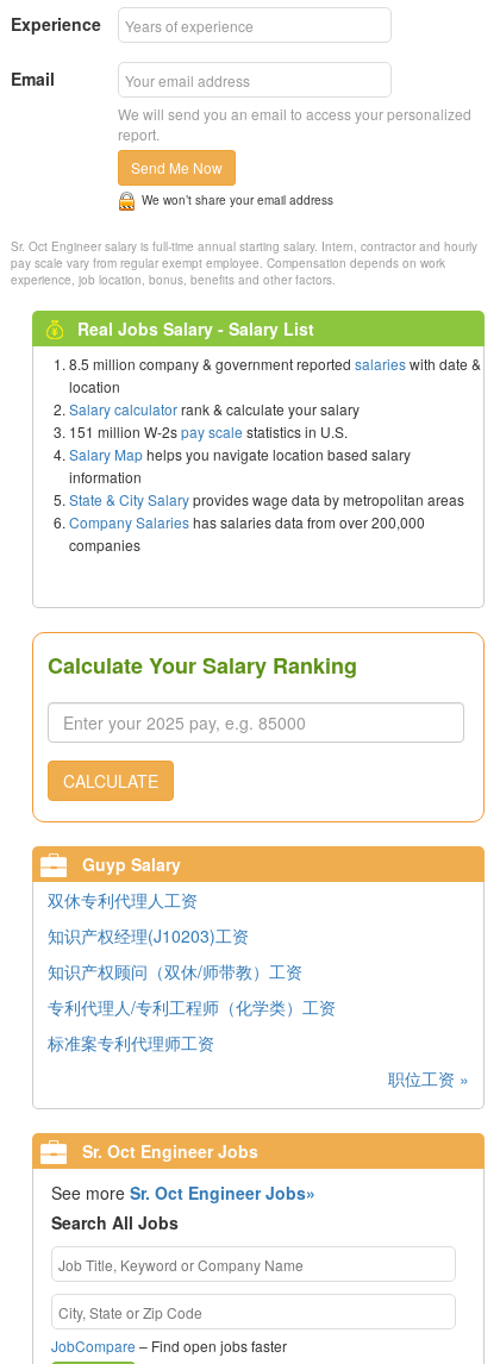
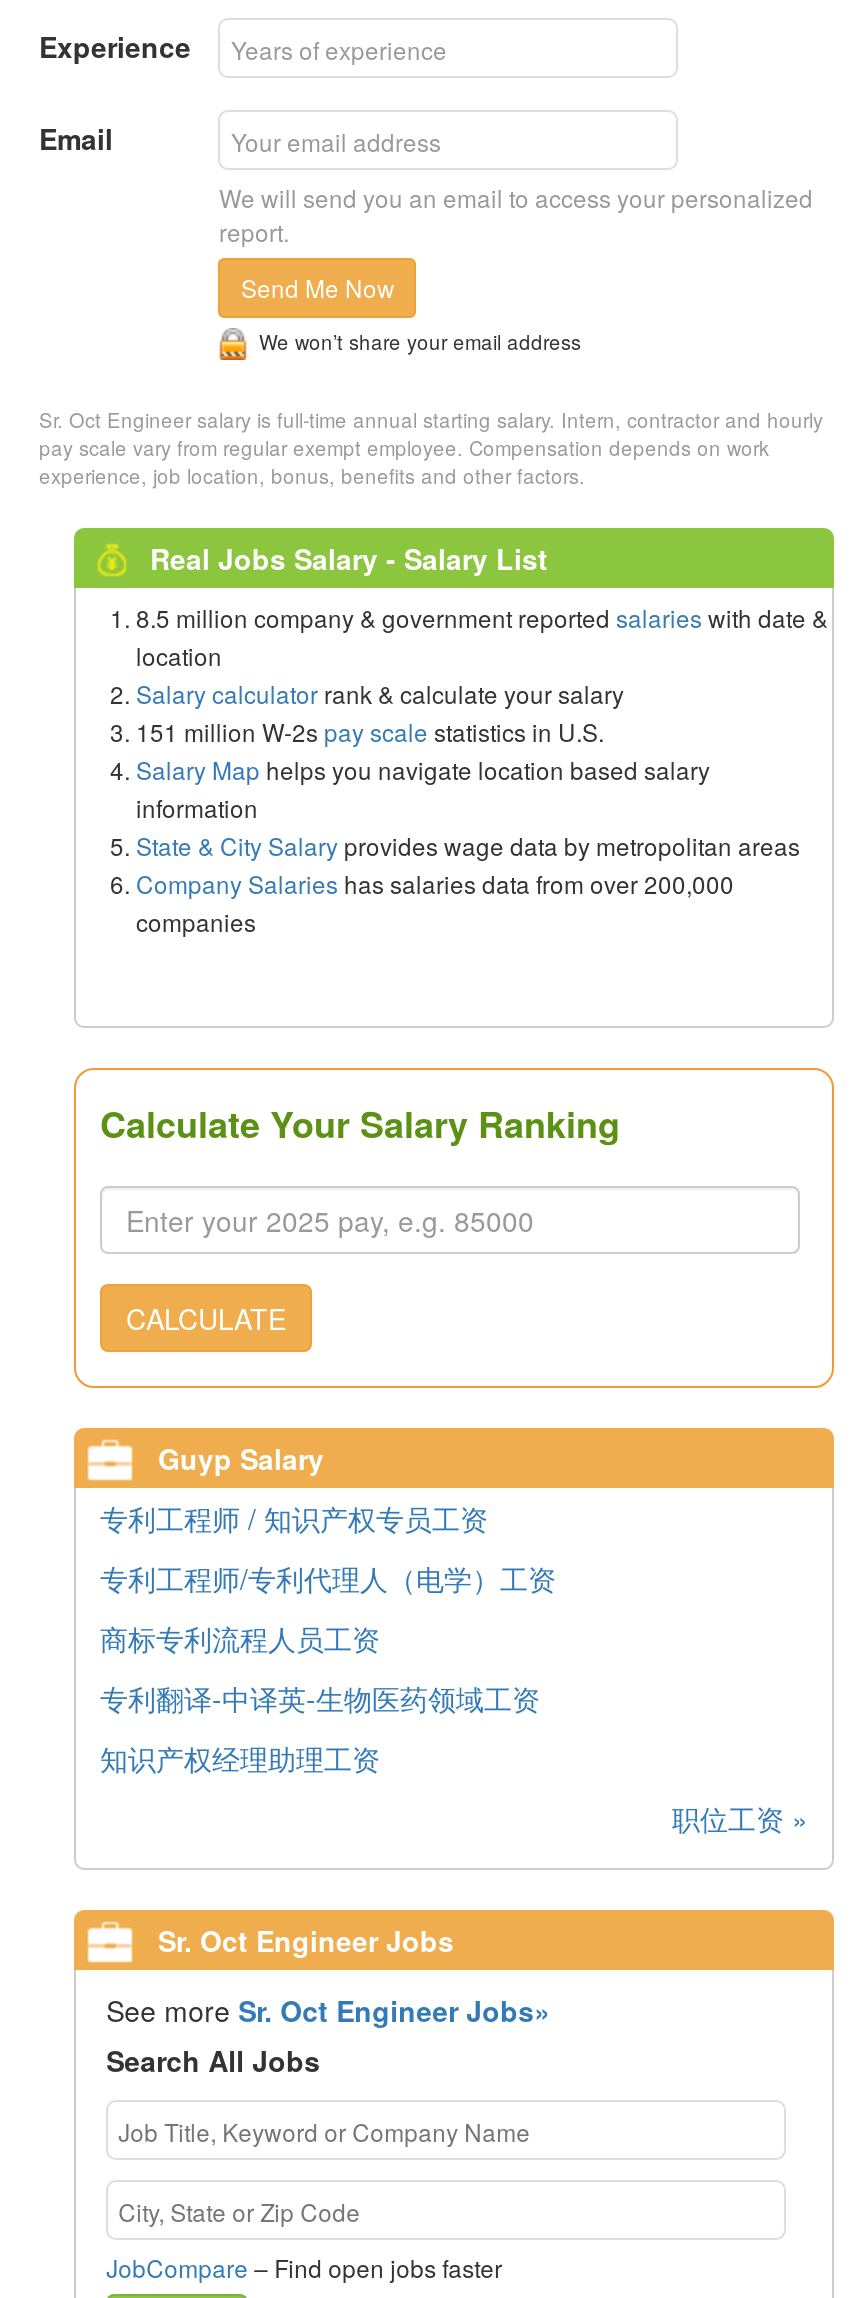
[48,888,198,912] 双休专利代理人工资 -> [100,1498,488,1538] 专利工程师 / 知识产权专员工资
[48,924,249,948] 知识产权经理(J10203)工资 -> [100,1558,556,1598] 专利工程师/专利代理人（电学）工资
[48,960,302,983] 知识产权顾问（双休/师带教）工资 -> [100,1618,380,1658] 商标专利流程人员工资
[48,995,336,1019] 专利代理人/专利工程师（化学类）工资 -> [100,1678,540,1718] 专利翻译-中译英-生物医药领域工资
[48,1031,214,1055] 标准案专利代理师工资 -> [100,1738,380,1778] 知识产权经理助理工资

